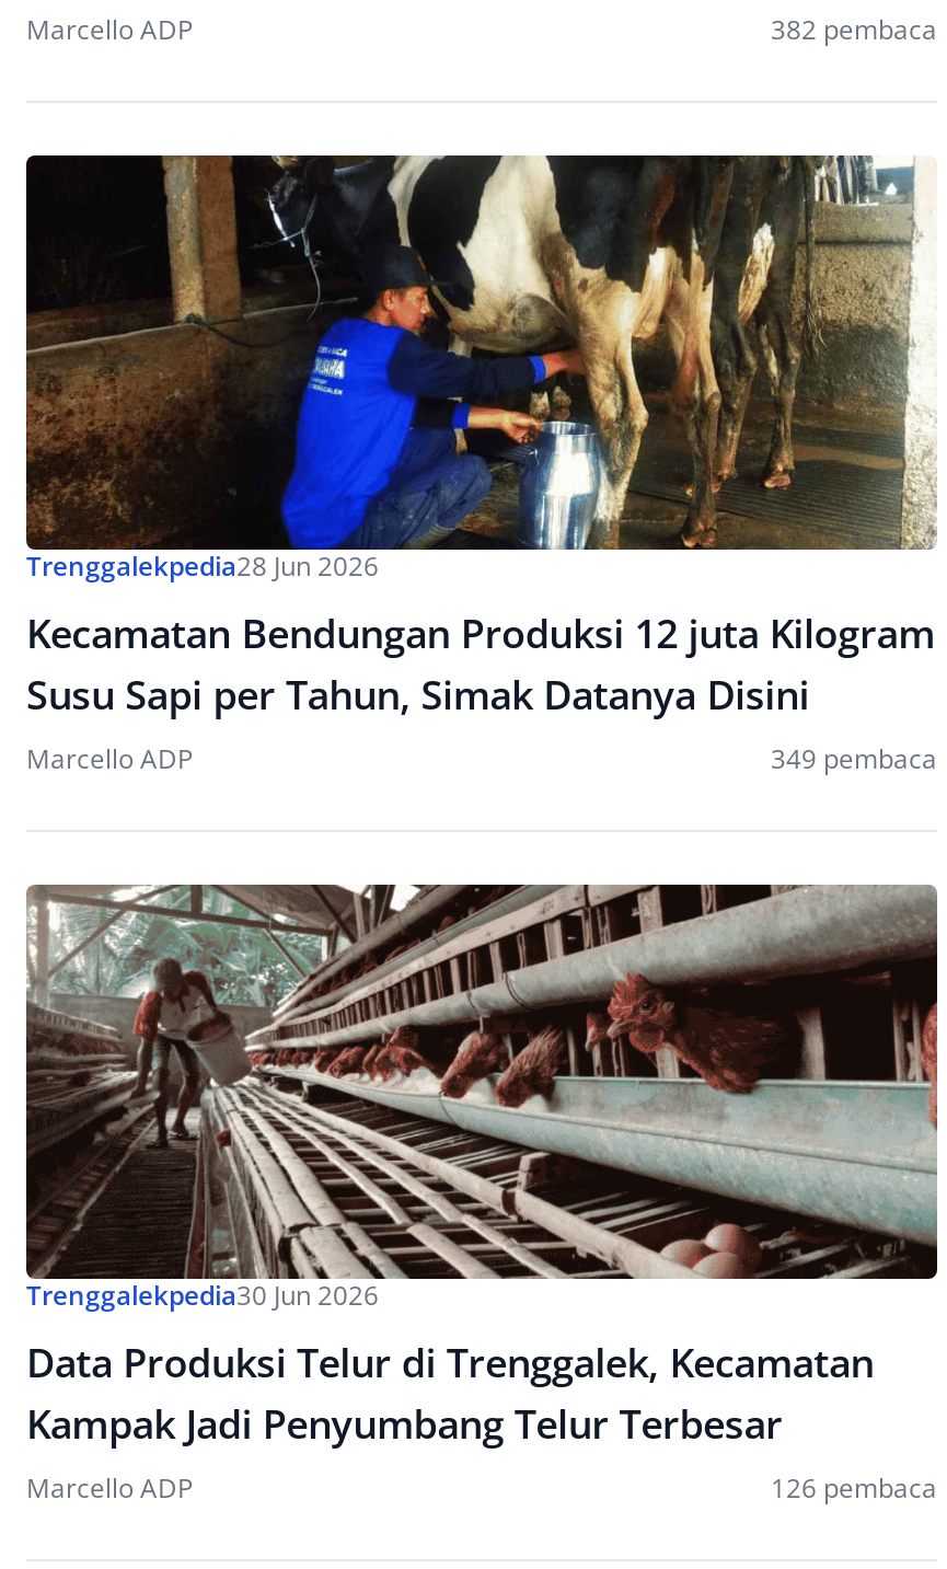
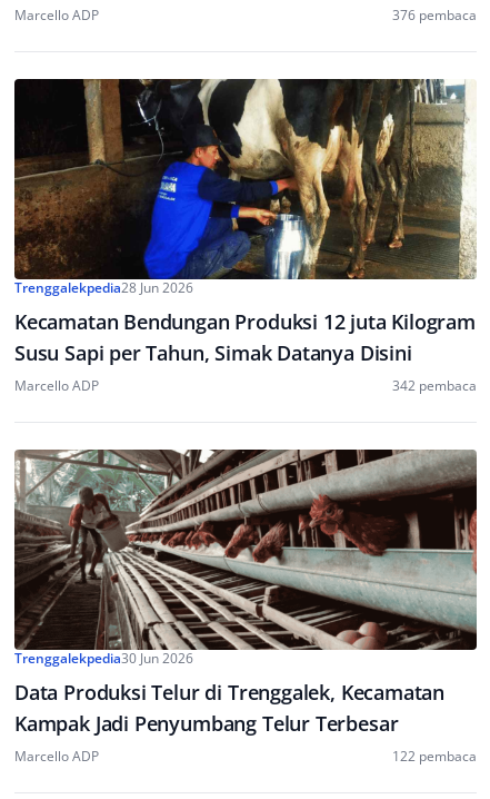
[771,11,937,48] 382 pembaca -> [392,6,477,24] 376 pembaca
[771,740,937,777] 349 pembaca -> [392,376,477,395] 342 pembaca
[771,1469,937,1507] 126 pembaca -> [392,747,477,766] 122 pembaca

